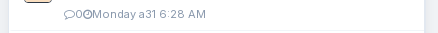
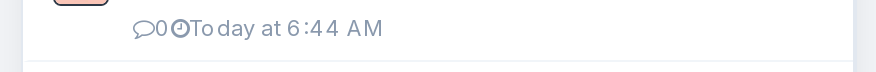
[75,7,206,21] 0 Monday a31 6:28 AM -> [155,14,383,42] 0 Today at 6:44 AM

